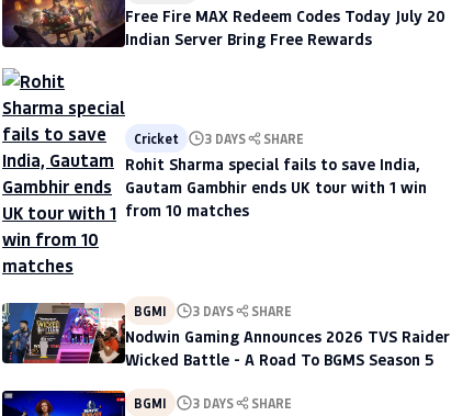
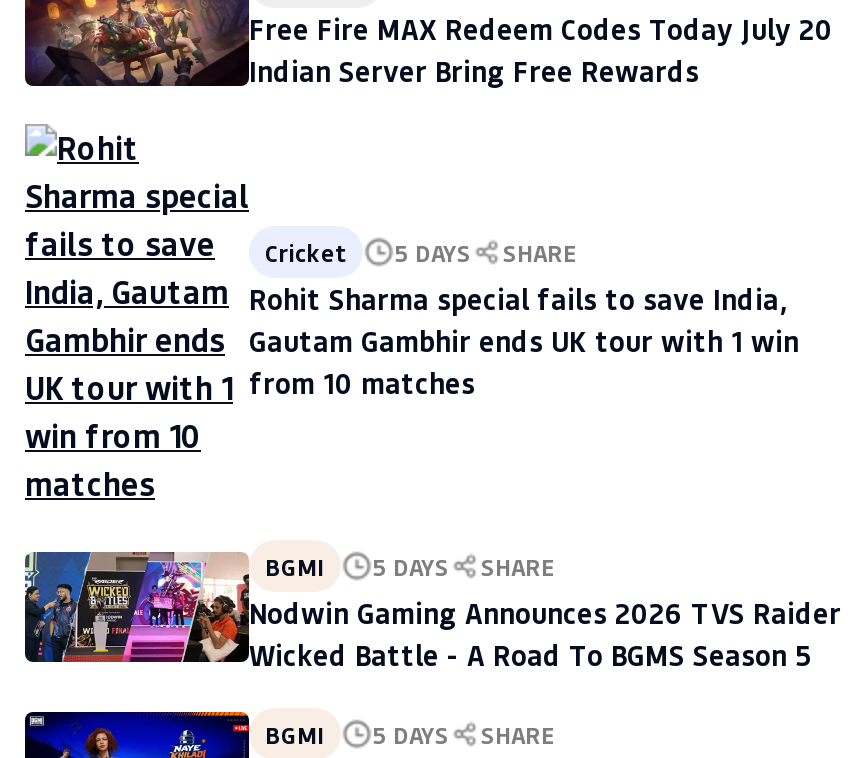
[134,130,304,147] Cricket 3 DAYS SHARE -> [265,236,577,268] Cricket 5 DAYS SHARE
[134,302,292,319] BGMI 3 DAYS SHARE -> [265,549,555,581] BGMI 5 DAYS SHARE
[134,394,292,411] BGMI 3 DAYS SHARE -> [265,717,555,749] BGMI 5 DAYS SHARE

